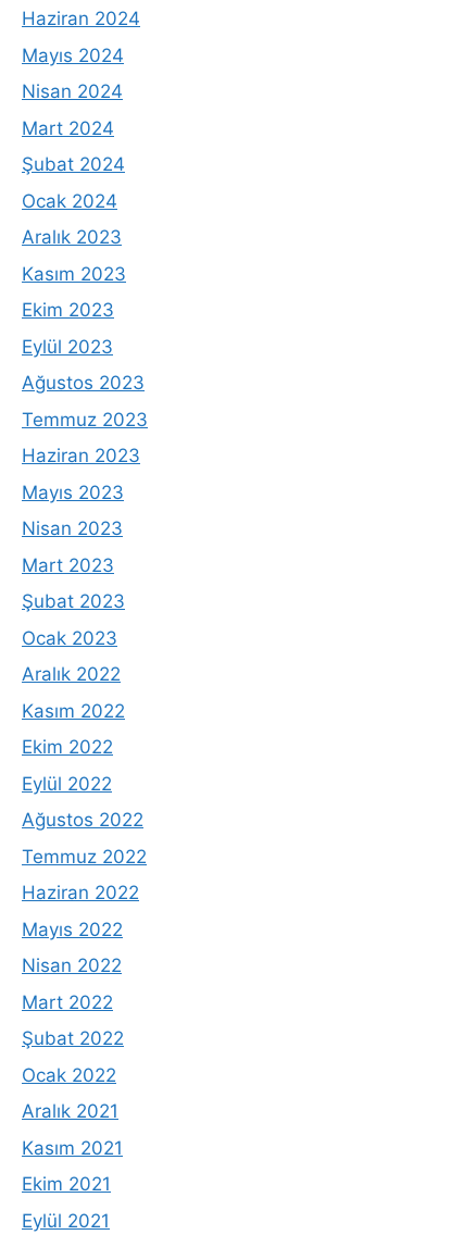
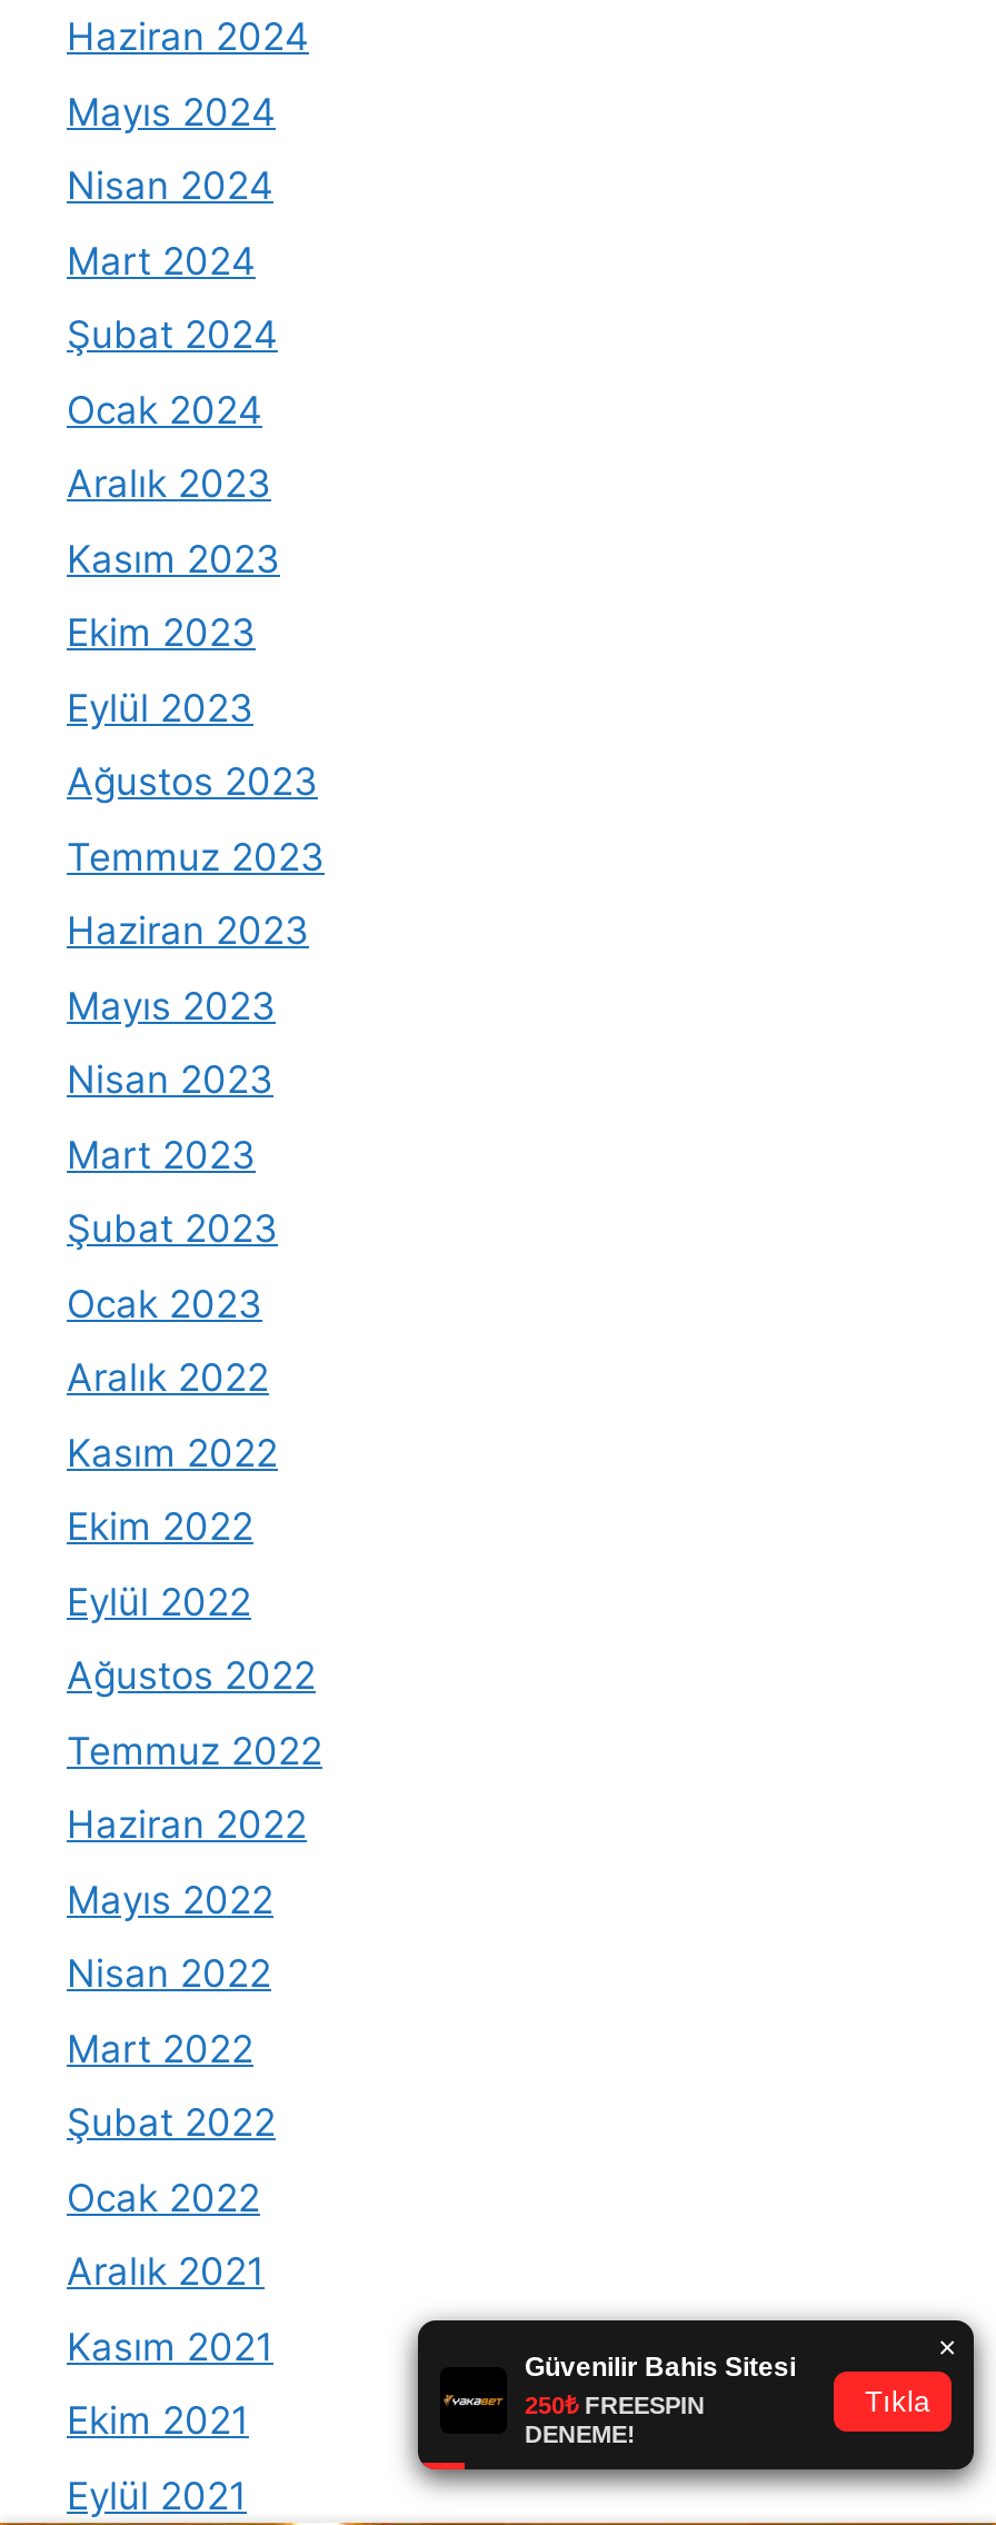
none -> [405,2316,987,2492] [image]

